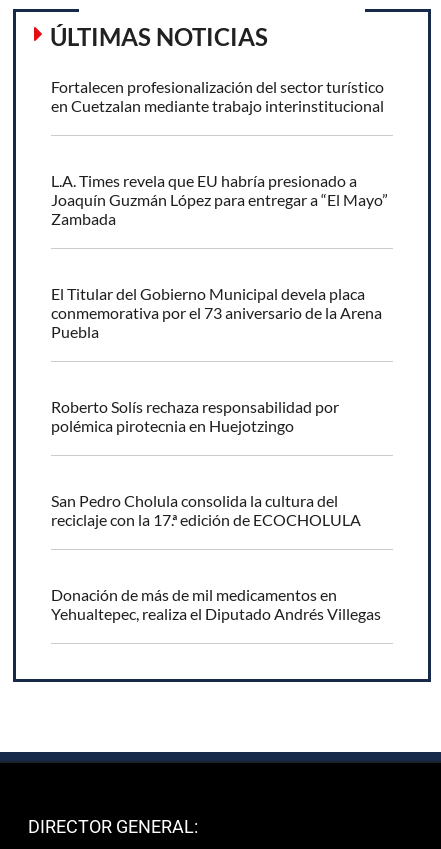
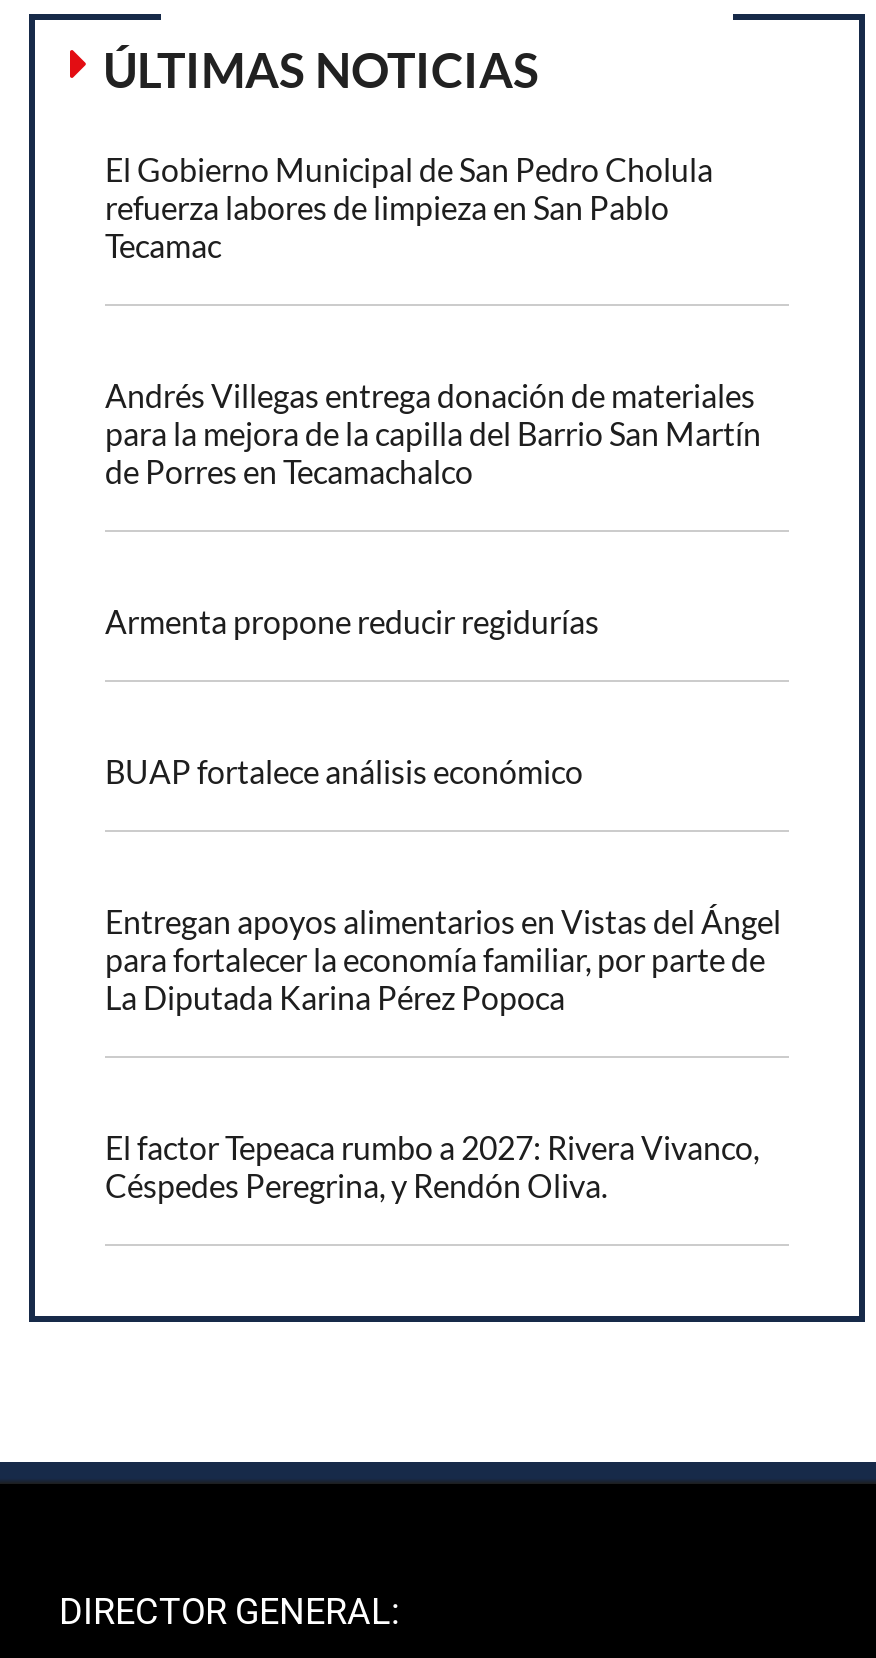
[51,77,384,115] Fortalecen profesionalización del sector turístico | en Cuetzalan mediante trabajo interinstitucional -> [105,150,713,264] El Gobierno Municipal de San Pedro Cholula | refuerza labores de limpieza en San Pablo | Tecamac
[51,171,388,228] L.A. Times revela que EU habría presionado a | Joaquín Guzmán López para entregar a “El Mayo” | Zambada -> [105,376,761,490] Andrés Villegas entrega donación de materiales | para la mejora de la capilla del Barrio San Martín | de Porres en Tecamachalco
[51,284,382,341] El Titular del Gobierno Municipal devela placa | conmemorativa por el 73 aniversario de la Arena | Puebla -> [105,602,599,640] Armenta propone reducir regidurías
[51,397,339,435] Roberto Solís rechaza responsabilidad por | polémica pirotecnia en Huejotzingo -> [105,752,583,790] BUAP fortalece análisis económico
[51,491,361,529] San Pedro Cholula consolida la cultura del | reciclaje con la 17.ª edición de ECOCHOLULA -> [105,902,781,1016] Entregan apoyos alimentarios en Vistas del Ángel | para fortalecer la economía familiar, por parte de | La Diputada Karina Pérez Popoca
[51,585,381,623] Donación de más de mil medicamentos en | Yehualtepec, realiza el Diputado Andrés Villegas -> [105,1128,759,1204] El factor Tepeaca rumbo a 2027: Rivera Vivanco, | Céspedes Peregrina, y Rendón Oliva.

